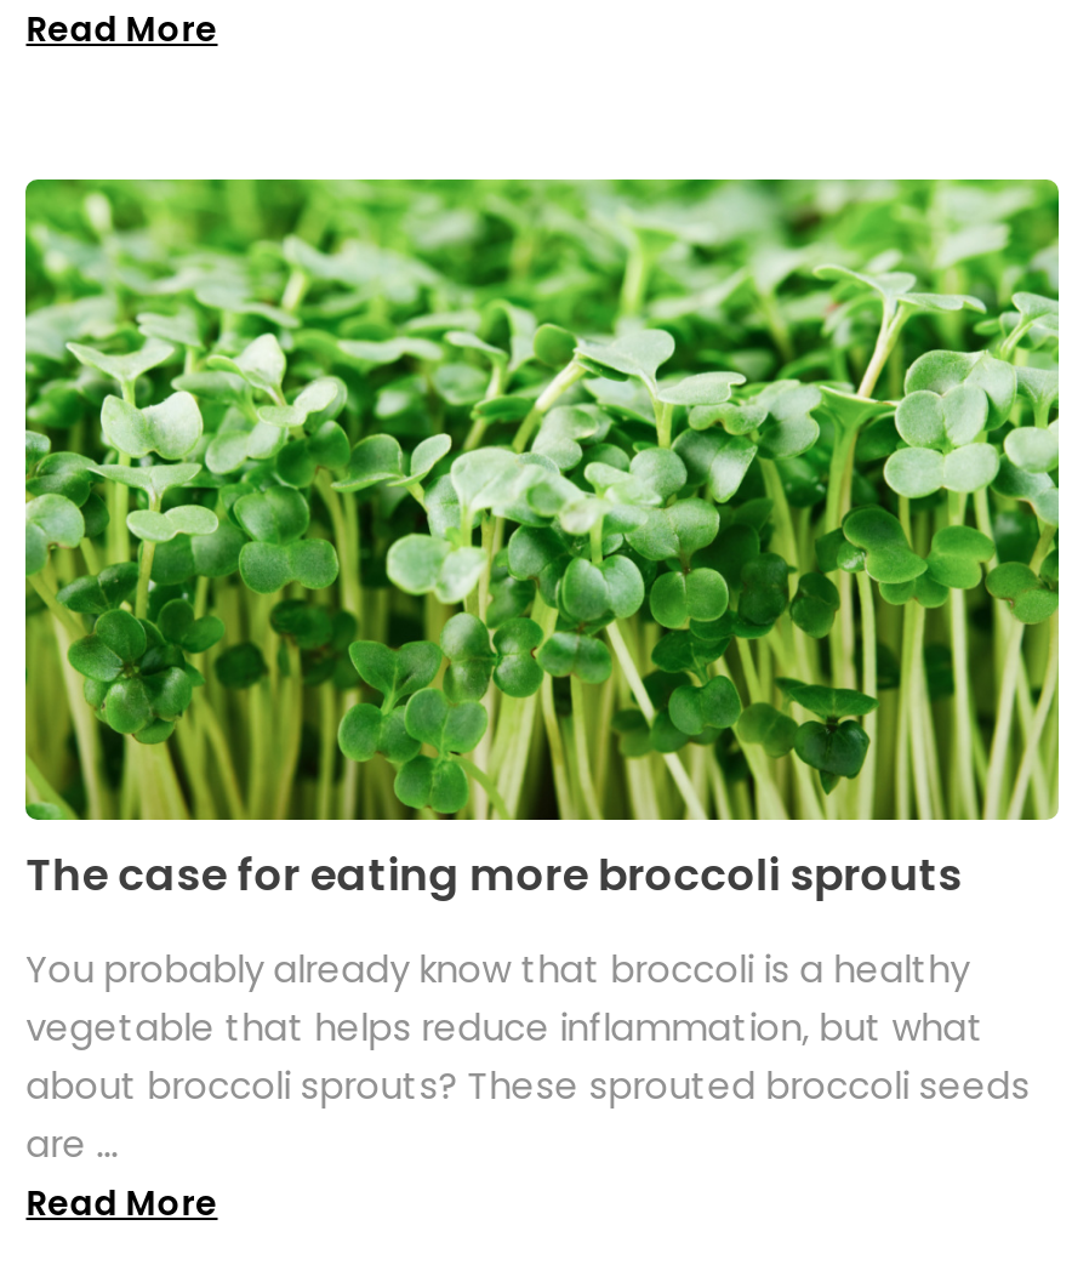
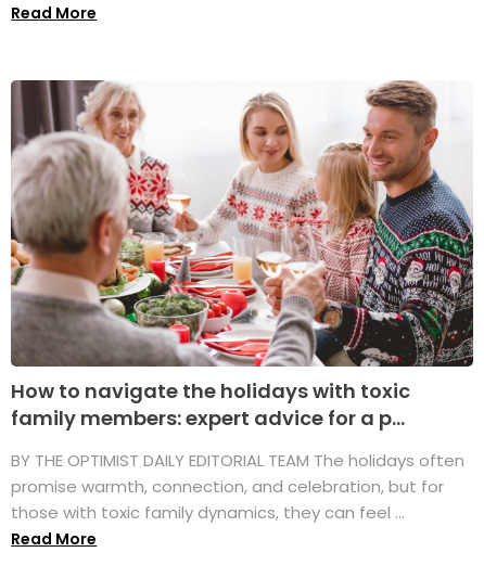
[23,177,1061,905] [image] | The case for eating more broccoli sprouts -> [10,79,474,432] [image] | How to navigate the holidays with toxic | family members: expert advice for a p...
[26,944,1030,1170] You probably already know that broccoli is a healthy | vegetable that helps reduce inflammation, but what | about broccoli sprouts? These sprouted broccoli seeds | are ... -> [11,449,465,524] BY THE OPTIMIST DAILY EDITORIAL TEAM The holidays often | promise warmth, connection, and celebration, but for | those with toxic family dynamics, they can feel ...

